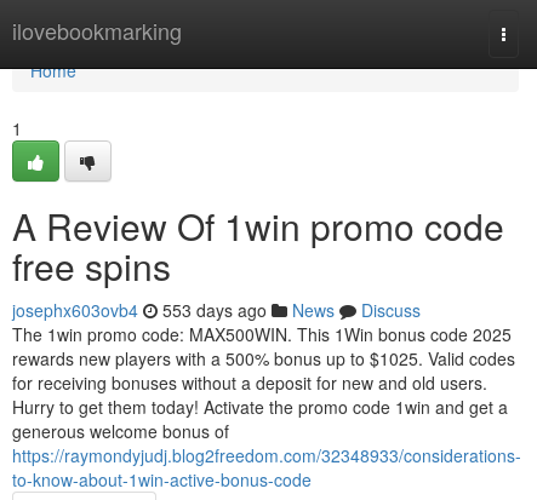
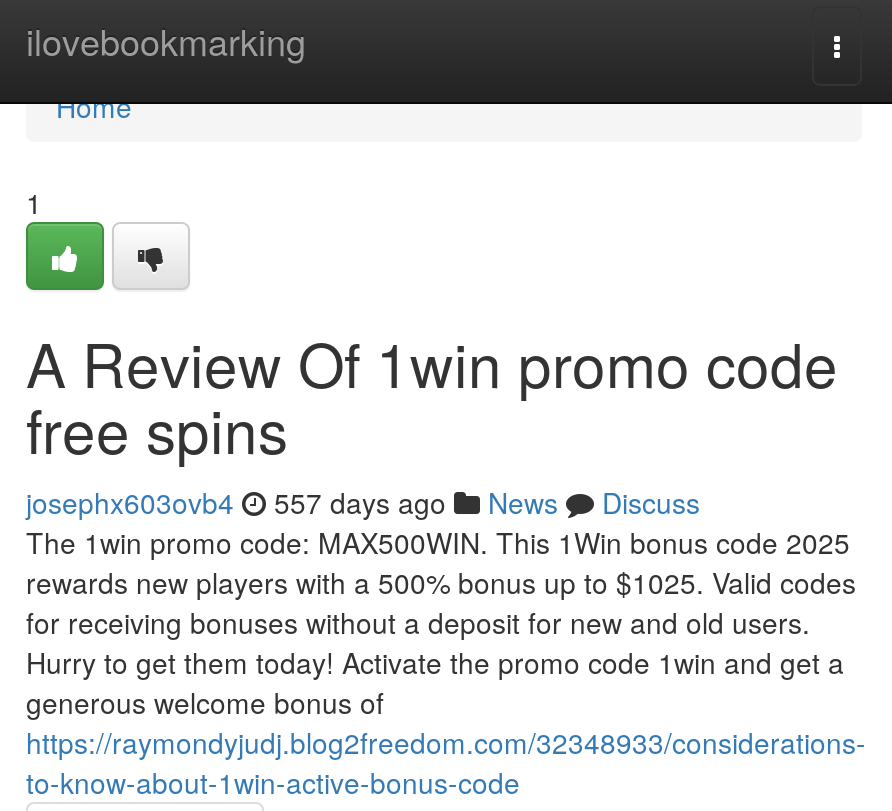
[12,298,421,322] josephx603ovb4 553 days ago News Discuss -> [26,482,700,522] josephx603ovb4 557 days ago News Discuss

